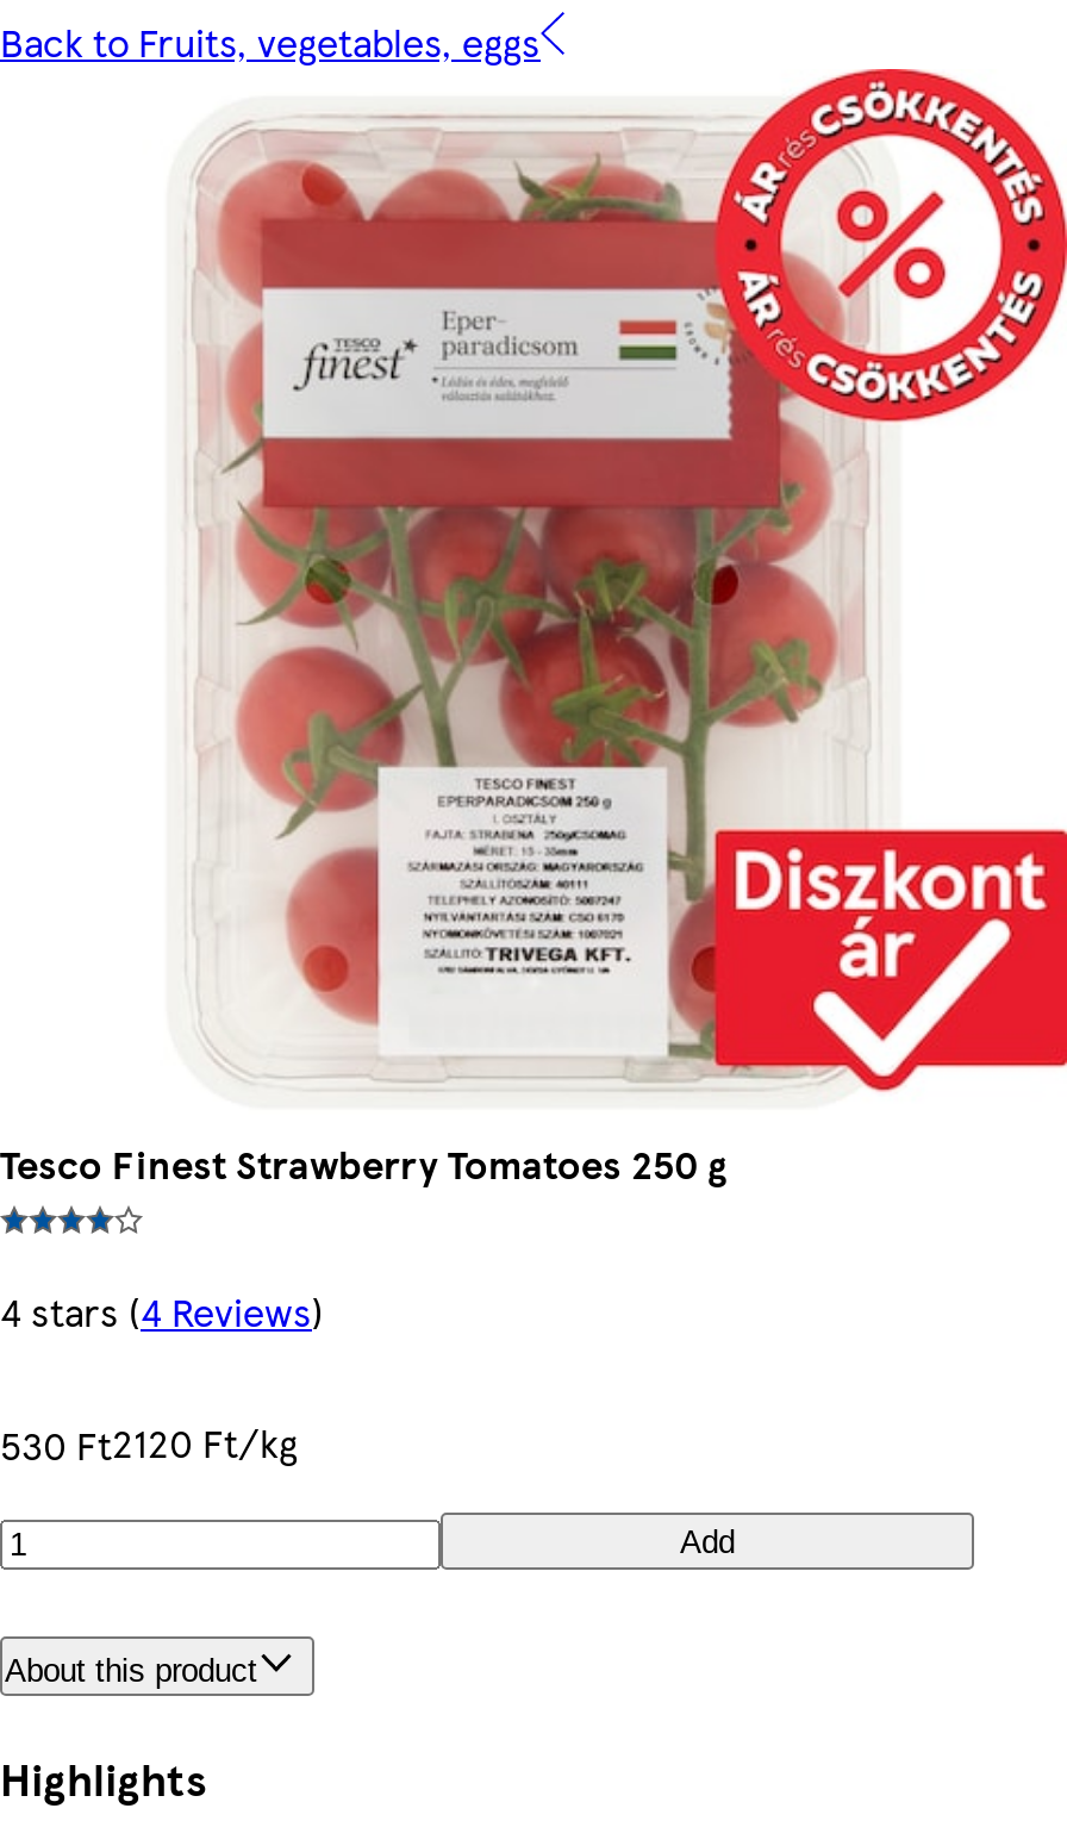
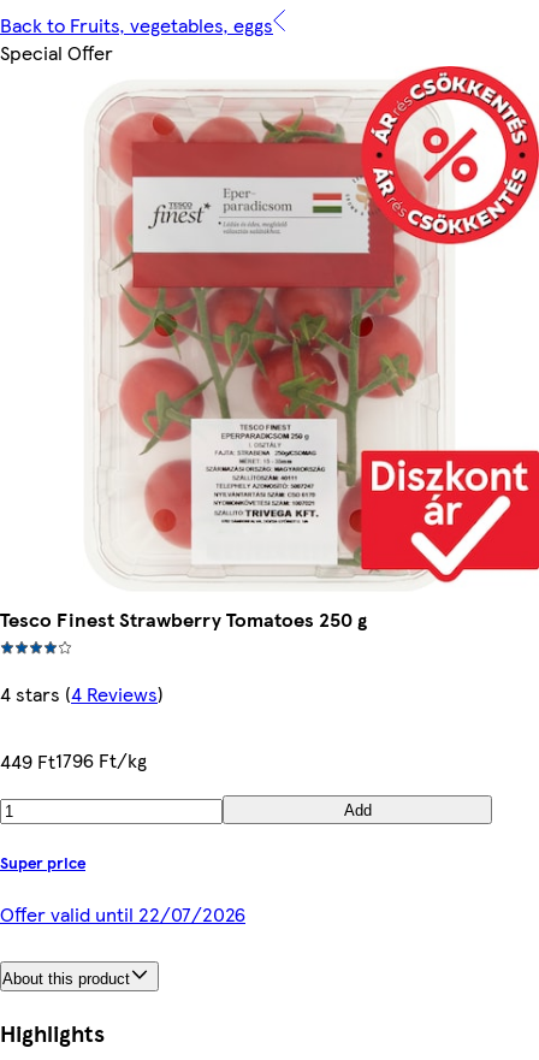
none -> [0,39,113,66] Special Offer
[0,1415,298,1472] 530 Ft2120 Ft/kg -> [0,746,147,775] 449 Ft1796 Ft/kg
none -> [0,851,245,928] Super price | Offer valid until 22/07/2026

